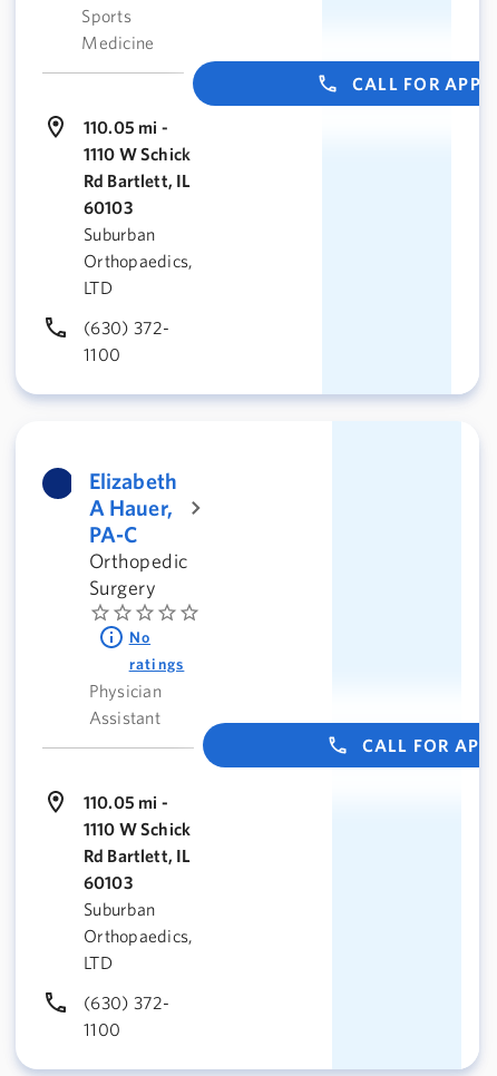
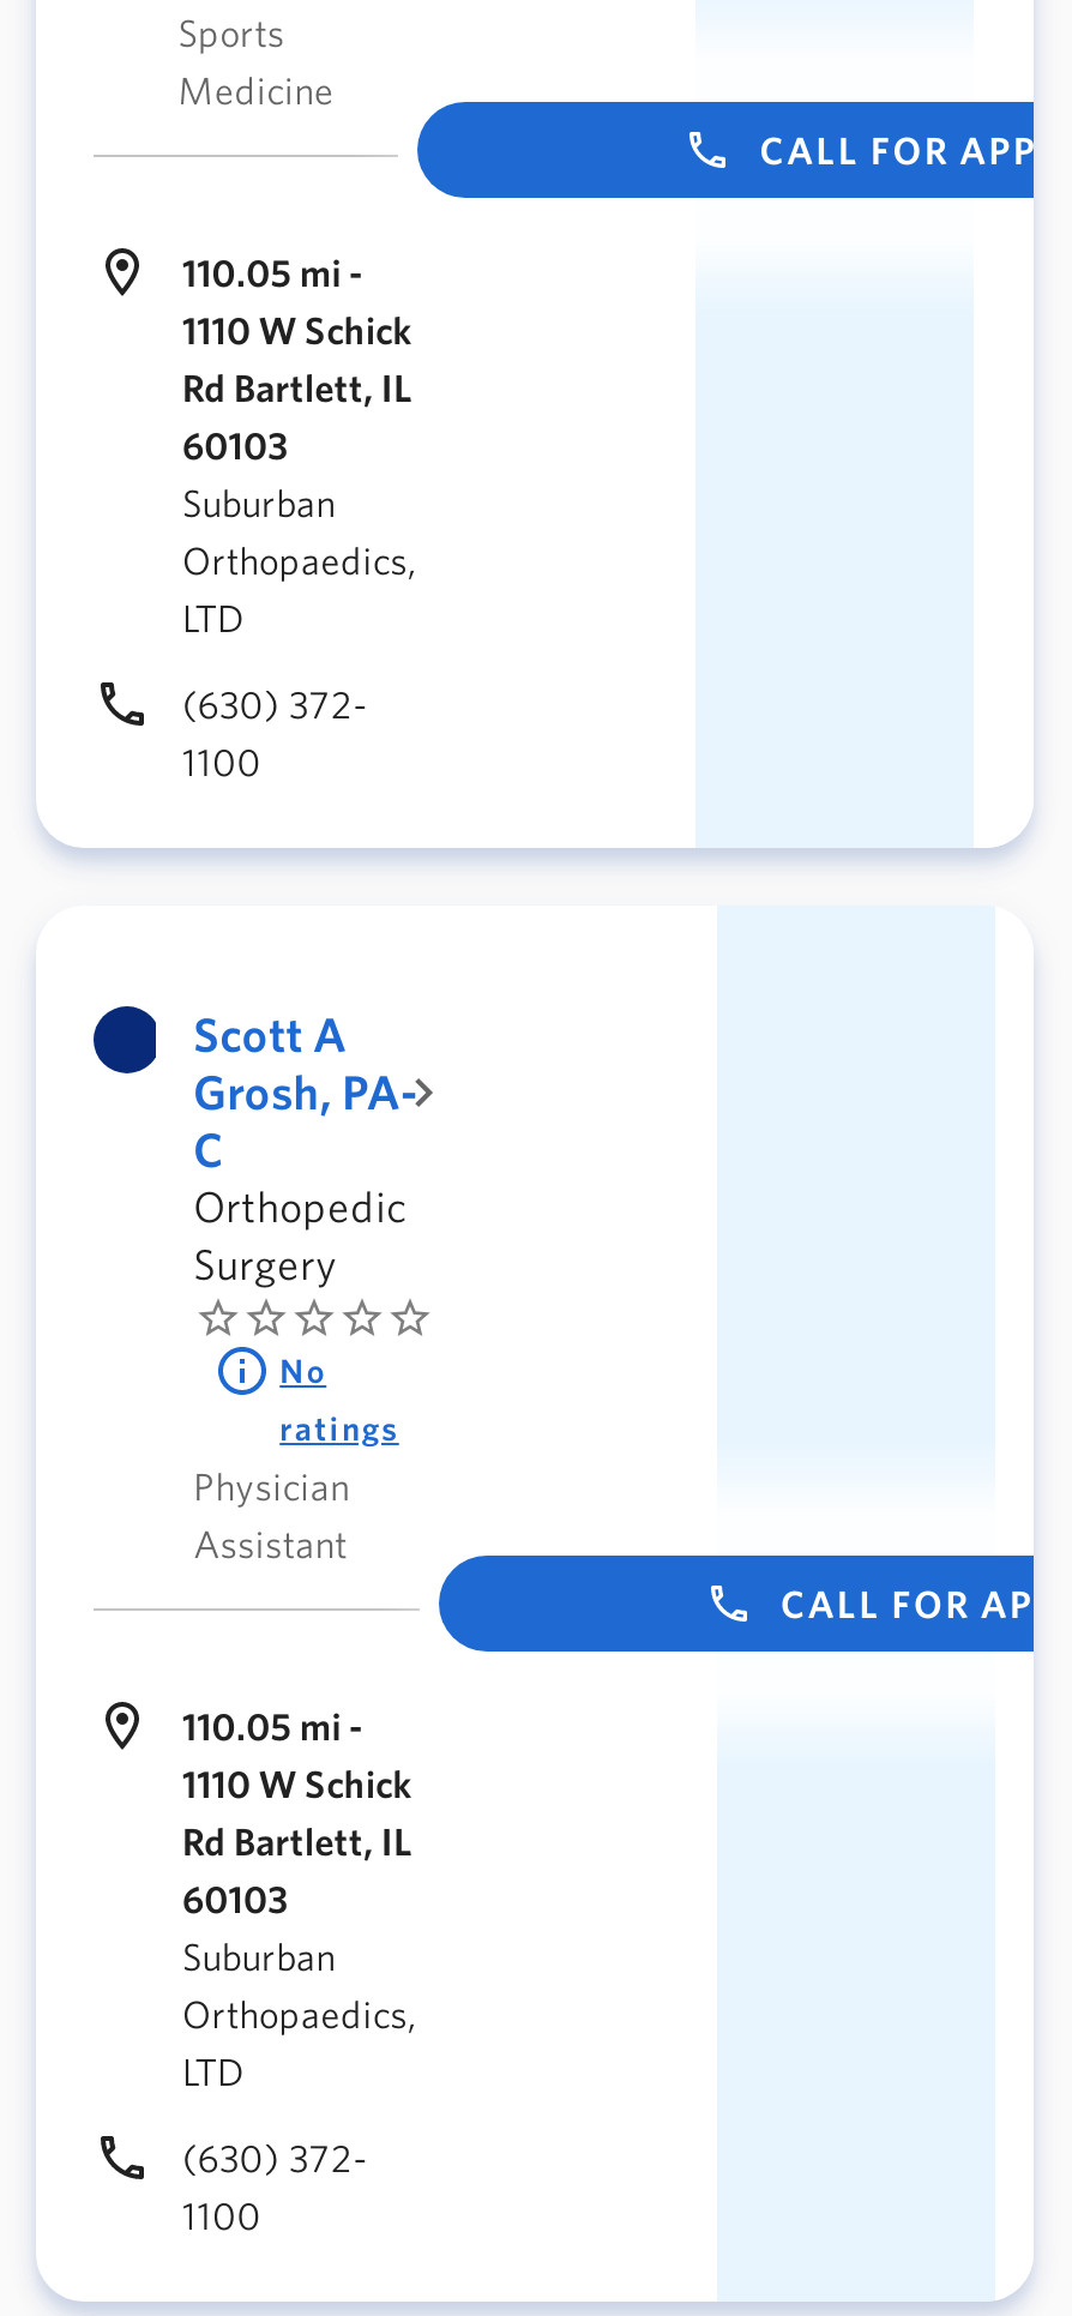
[89,468,177,547] Elizabeth | A Hauer, | PA-C -> [193,1006,418,1177] Scott A | Grosh, PA- | C

